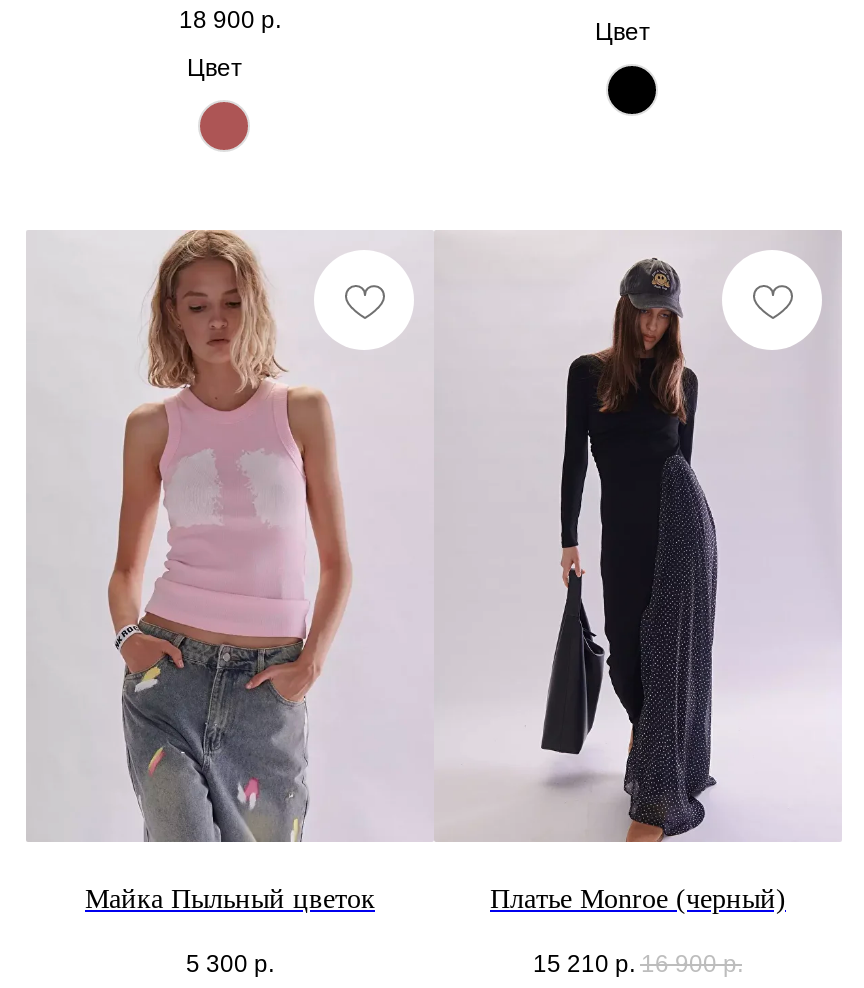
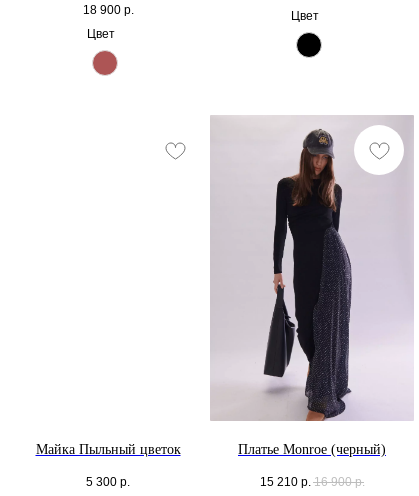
[26,228,432,844] [image] -> none

